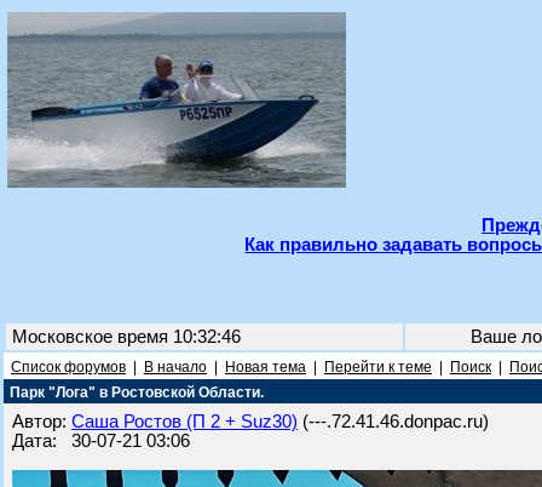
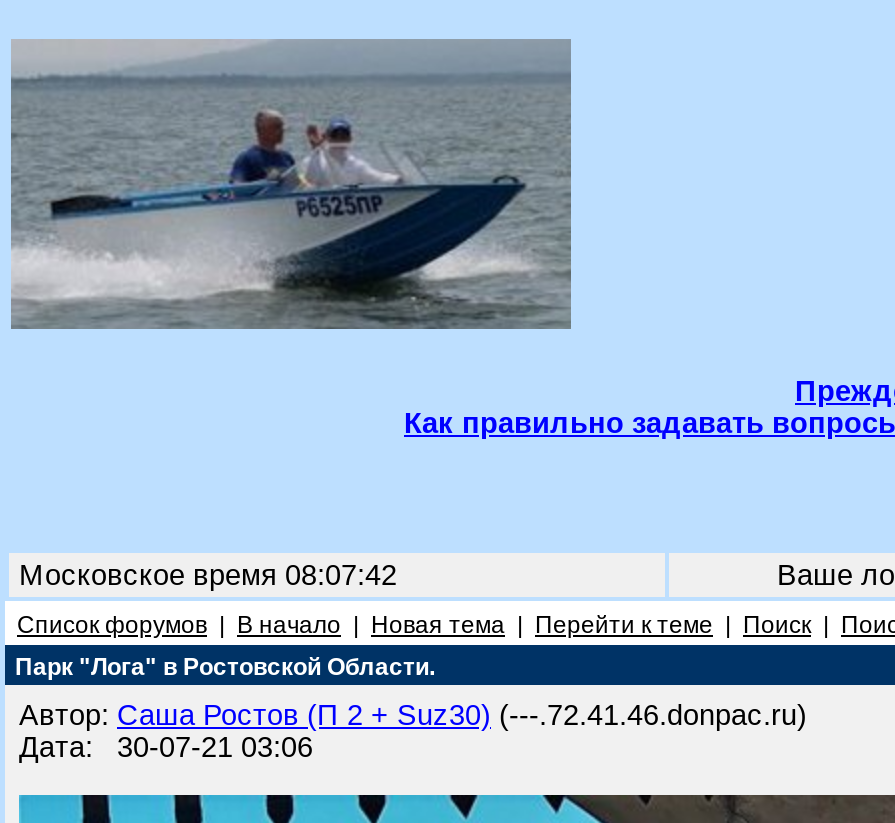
[7,327,246,346] Московское время 10:32:46 -> [11,559,405,591] Московское время 08:07:42

